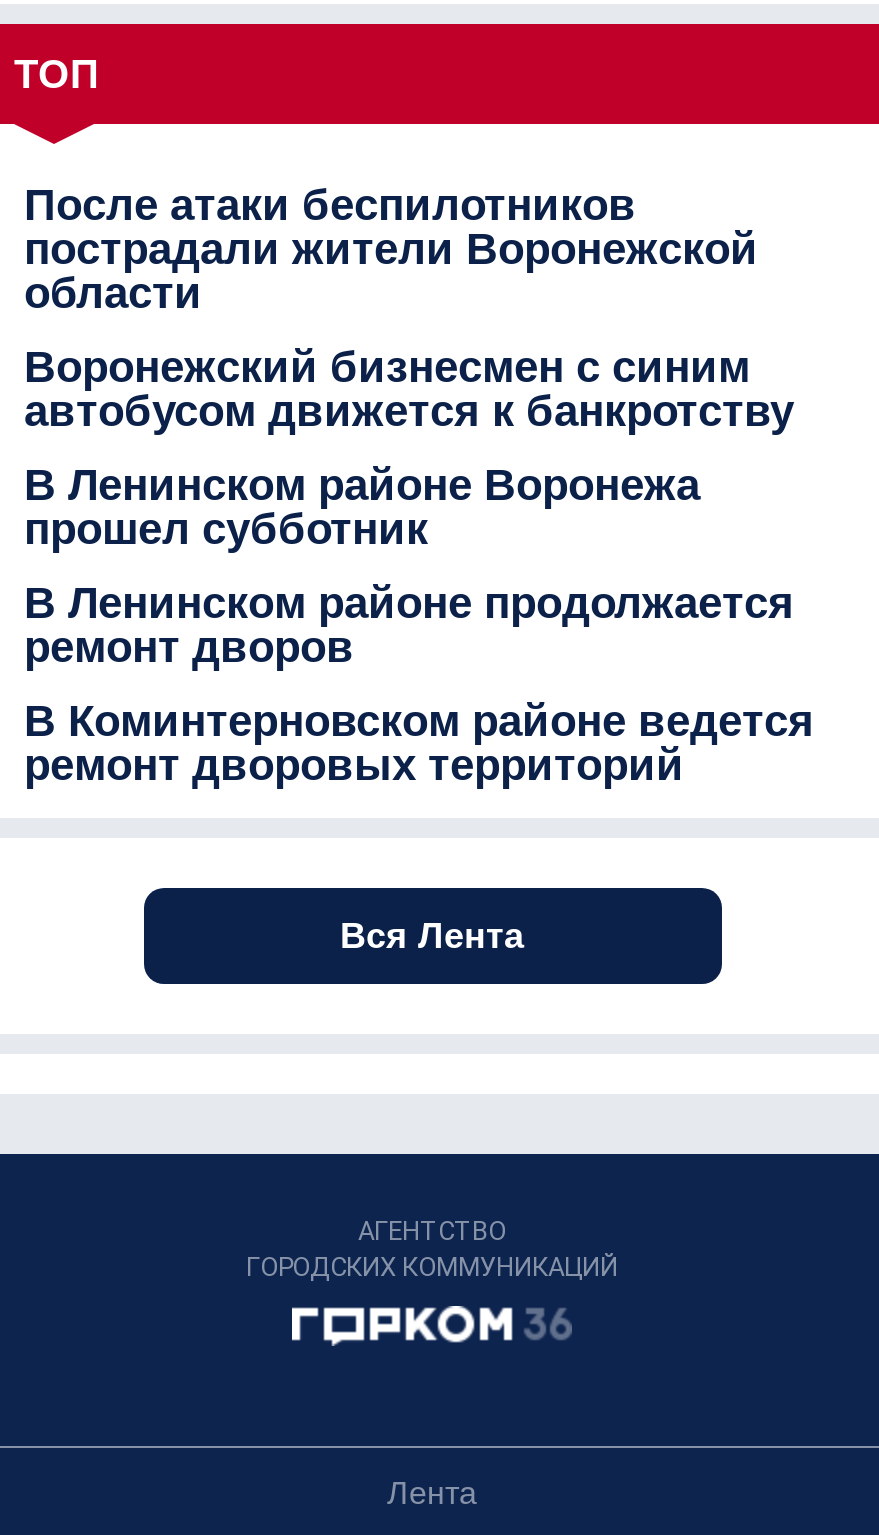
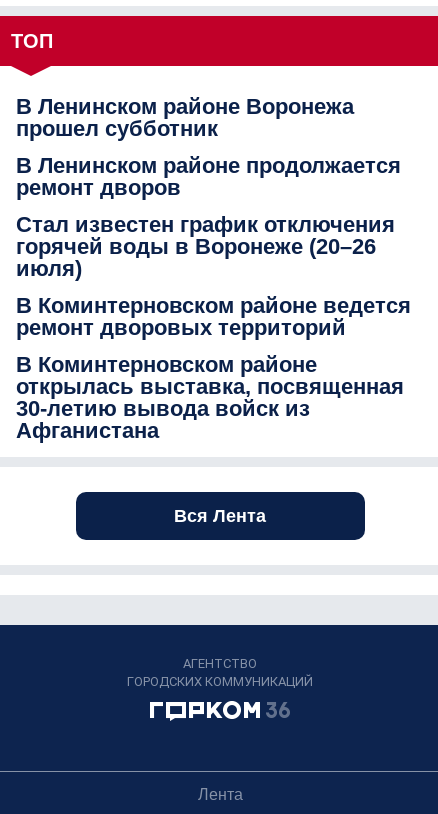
[24,180,794,436] После атаки беспилотников | пострадали жители Воронежской | области | Воронежский бизнесмен с синим | автобусом движется к банкротству -> none
moved [24,460,794,672] -> [16,94,401,200]: В Ленинском районе Воронежа | прошел субботник | В Ленинском районе продолжается | ремонт дворов
none -> [16,212,395,281] Стал известен график отключения | горячей воды в Воронеже (20–26 | июля)
moved [24,696,814,790] -> [16,293,411,340]: В Коминтерновском районе ведется | ремонт дворовых территорий
none -> [16,352,404,443] В Коминтерновском районе | открылась выставка, посвященная | 30-летию вывода войск из | Афганистана

